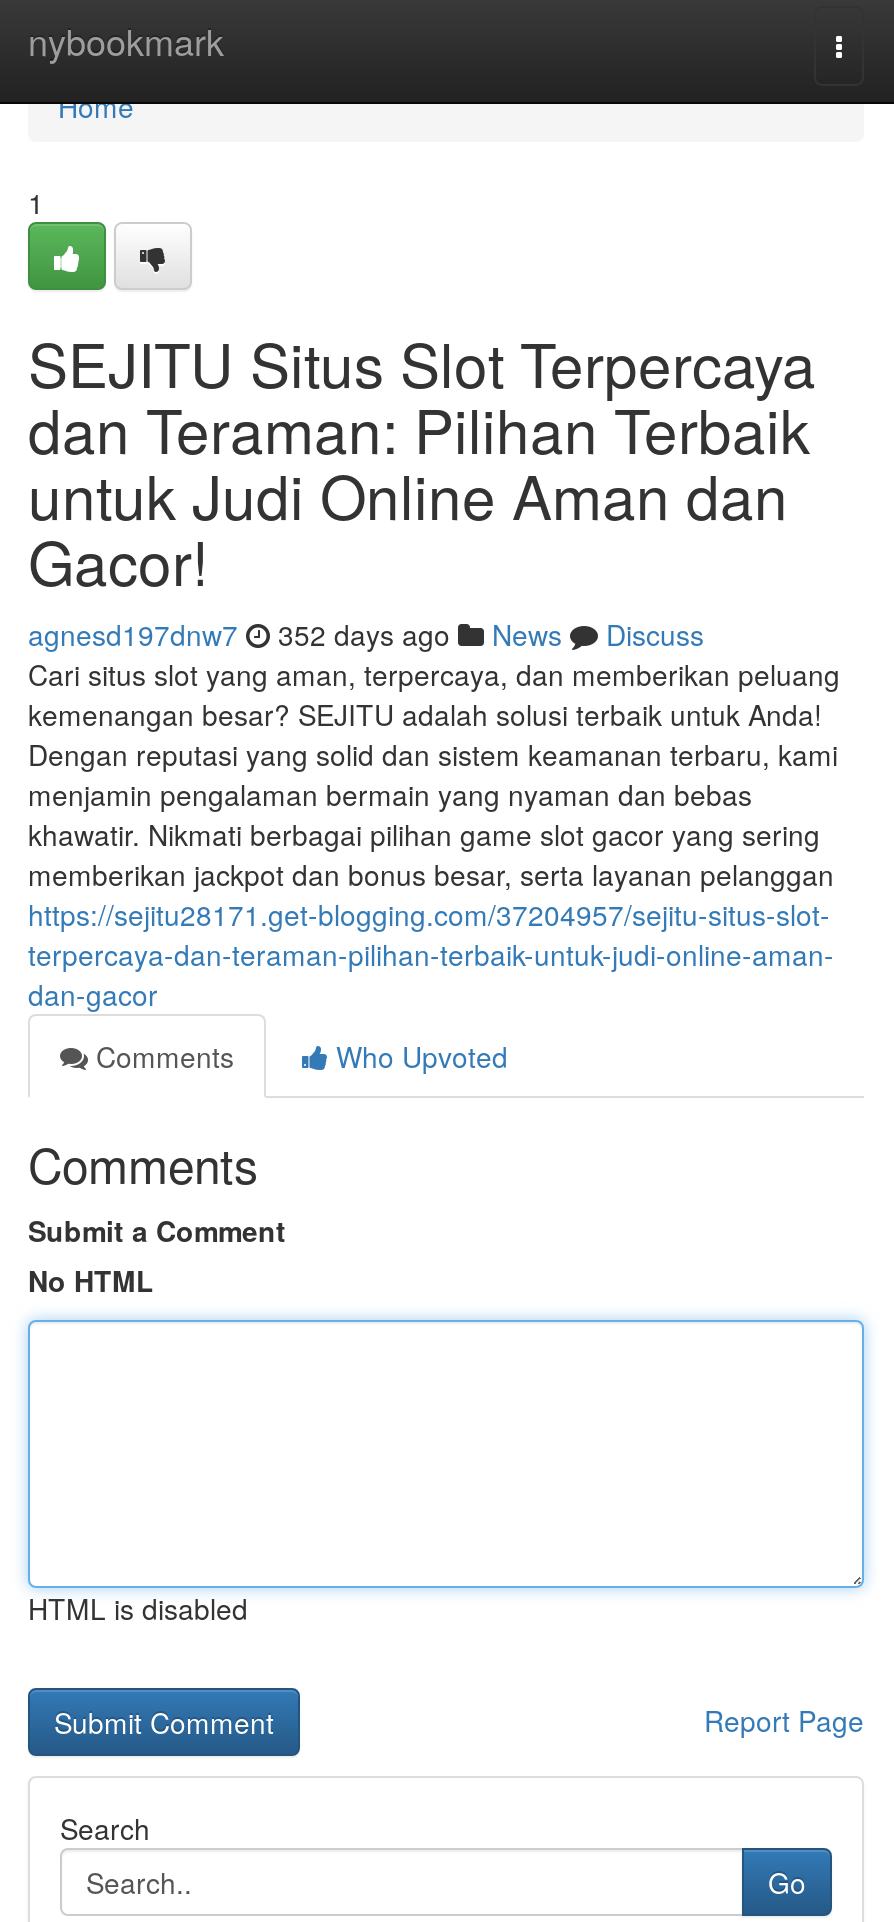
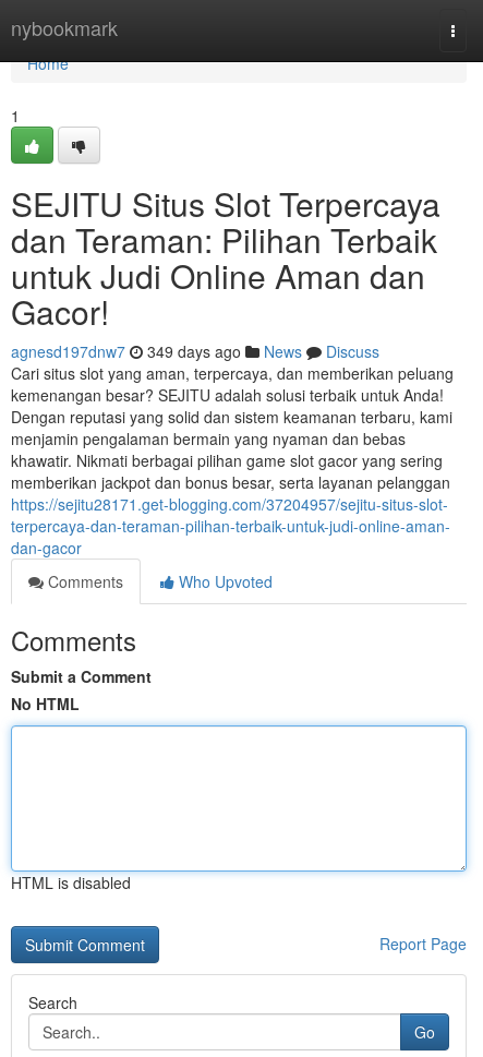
[28,614,704,654] agnesd197dnw7 352 days ago News Discuss -> [11,340,379,362] agnesd197dnw7 349 days ago News Discuss

